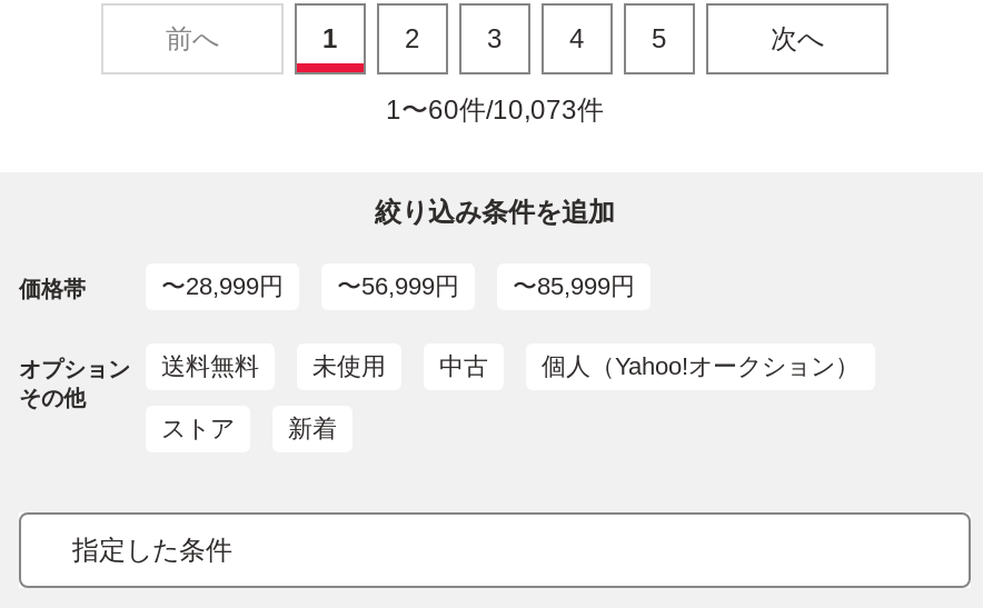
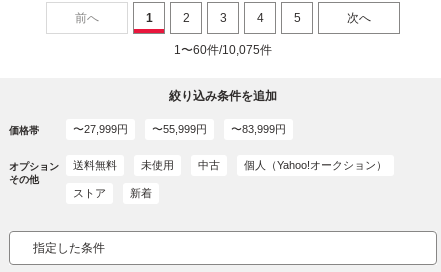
[386,94,604,125] 1〜60件/10,073件 -> [174,43,272,57] 1〜60件/10,075件
[161,272,284,299] 〜28,999円 -> [73,123,128,135] 〜27,999円
[337,272,459,299] 〜56,999円 -> [152,123,207,135] 〜55,999円
[513,272,635,299] 〜85,999円 -> [231,123,286,135] 〜83,999円

